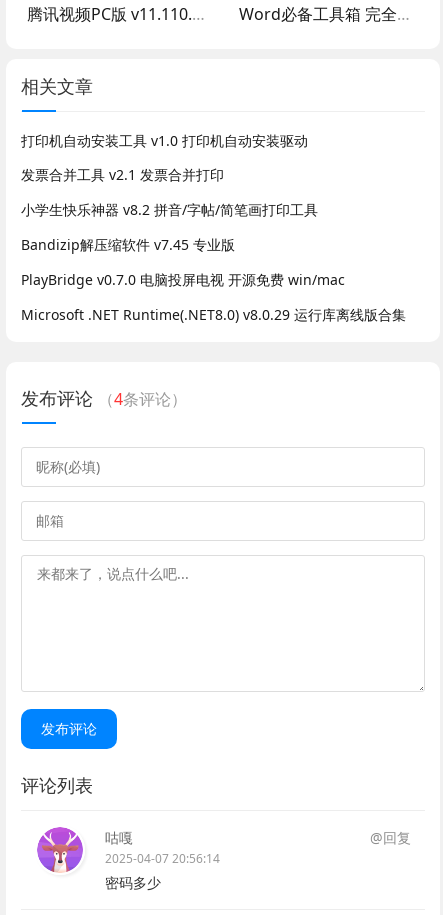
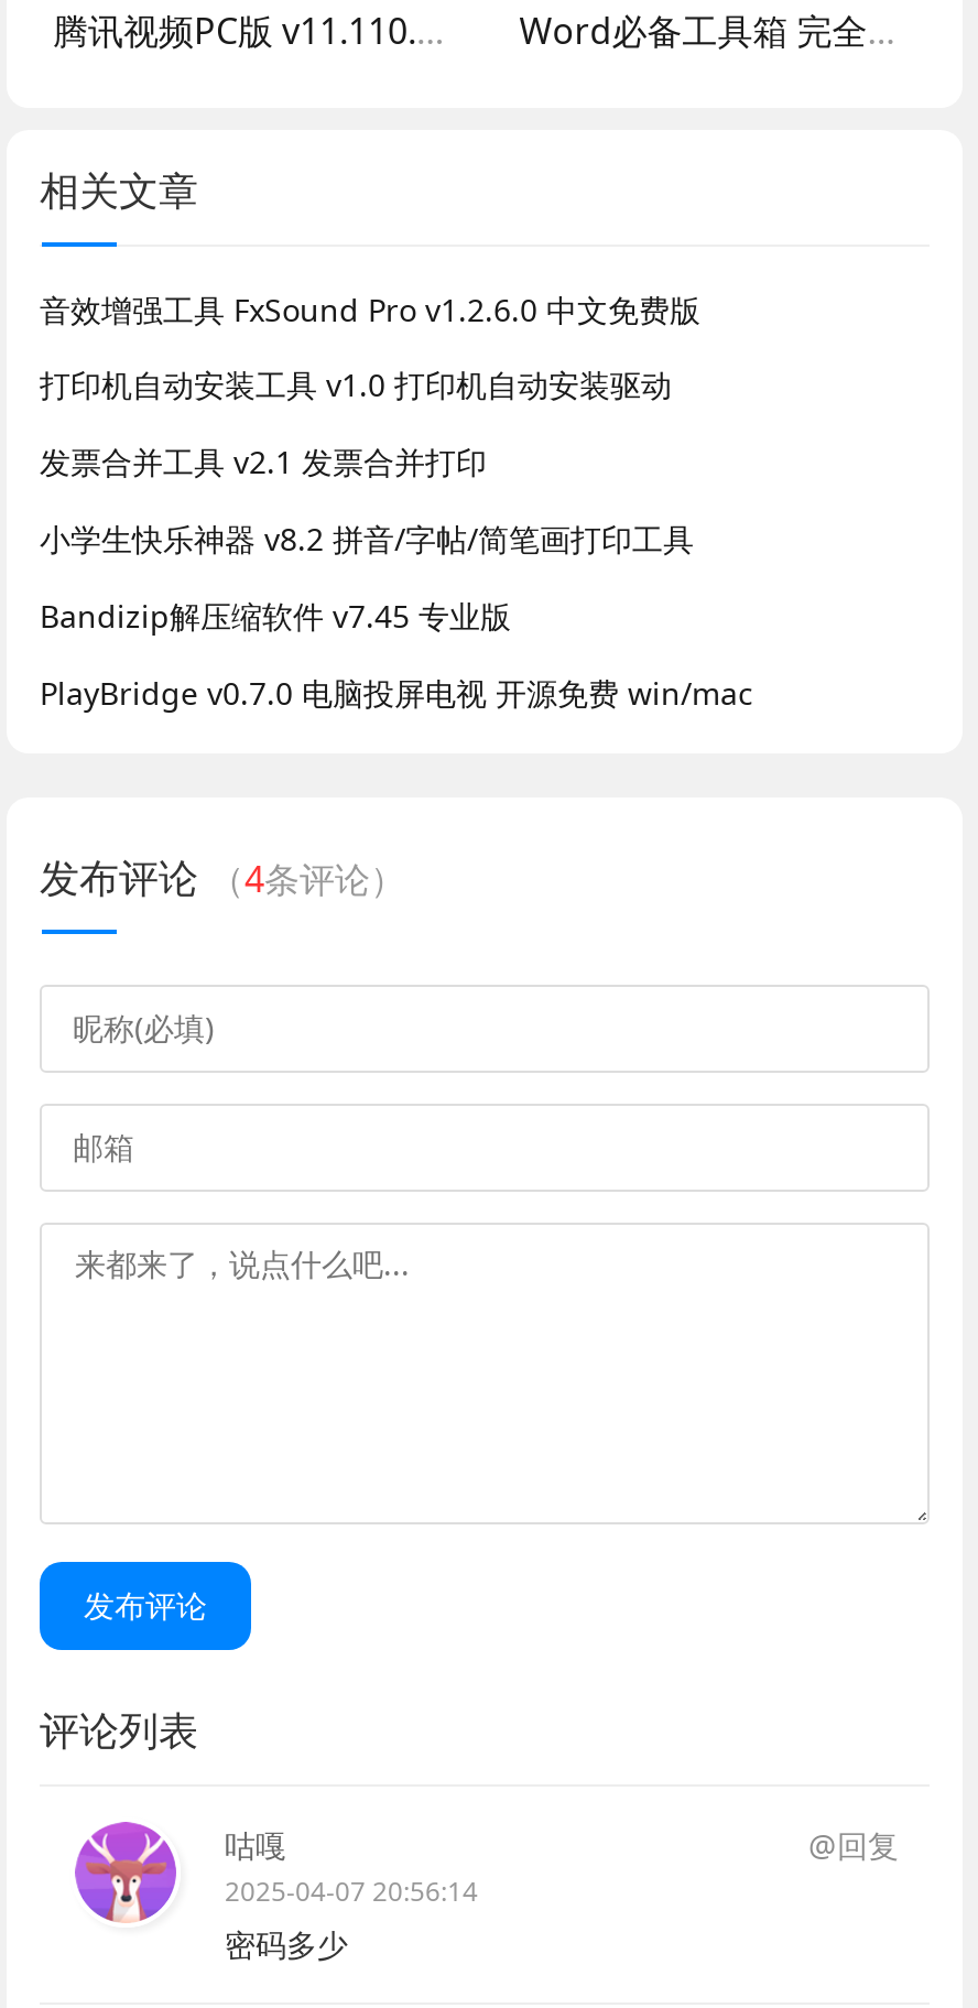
none -> [40,288,700,330] 音效增强工具 FxSound Pro v1.2.6.0 中文免费版
moved [21,131,345,289] -> [40,365,753,713]: 打印机自动安装工具 v1.0 打印机自动安装驱动 | 发票合并工具 v2.1 发票合并打印 | 小学生快乐神器 v8.2 拼音/字帖/简笔画打印工具 | Bandizip解压缩软件 v7.45 专业版 | PlayBridge v0.7.0 电脑投屏电视 开源免费 win/mac
[21,305,406,324] Microsoft .NET Runtime(.NET8.0) v8.0.29 运行库离线版合集 -> none

